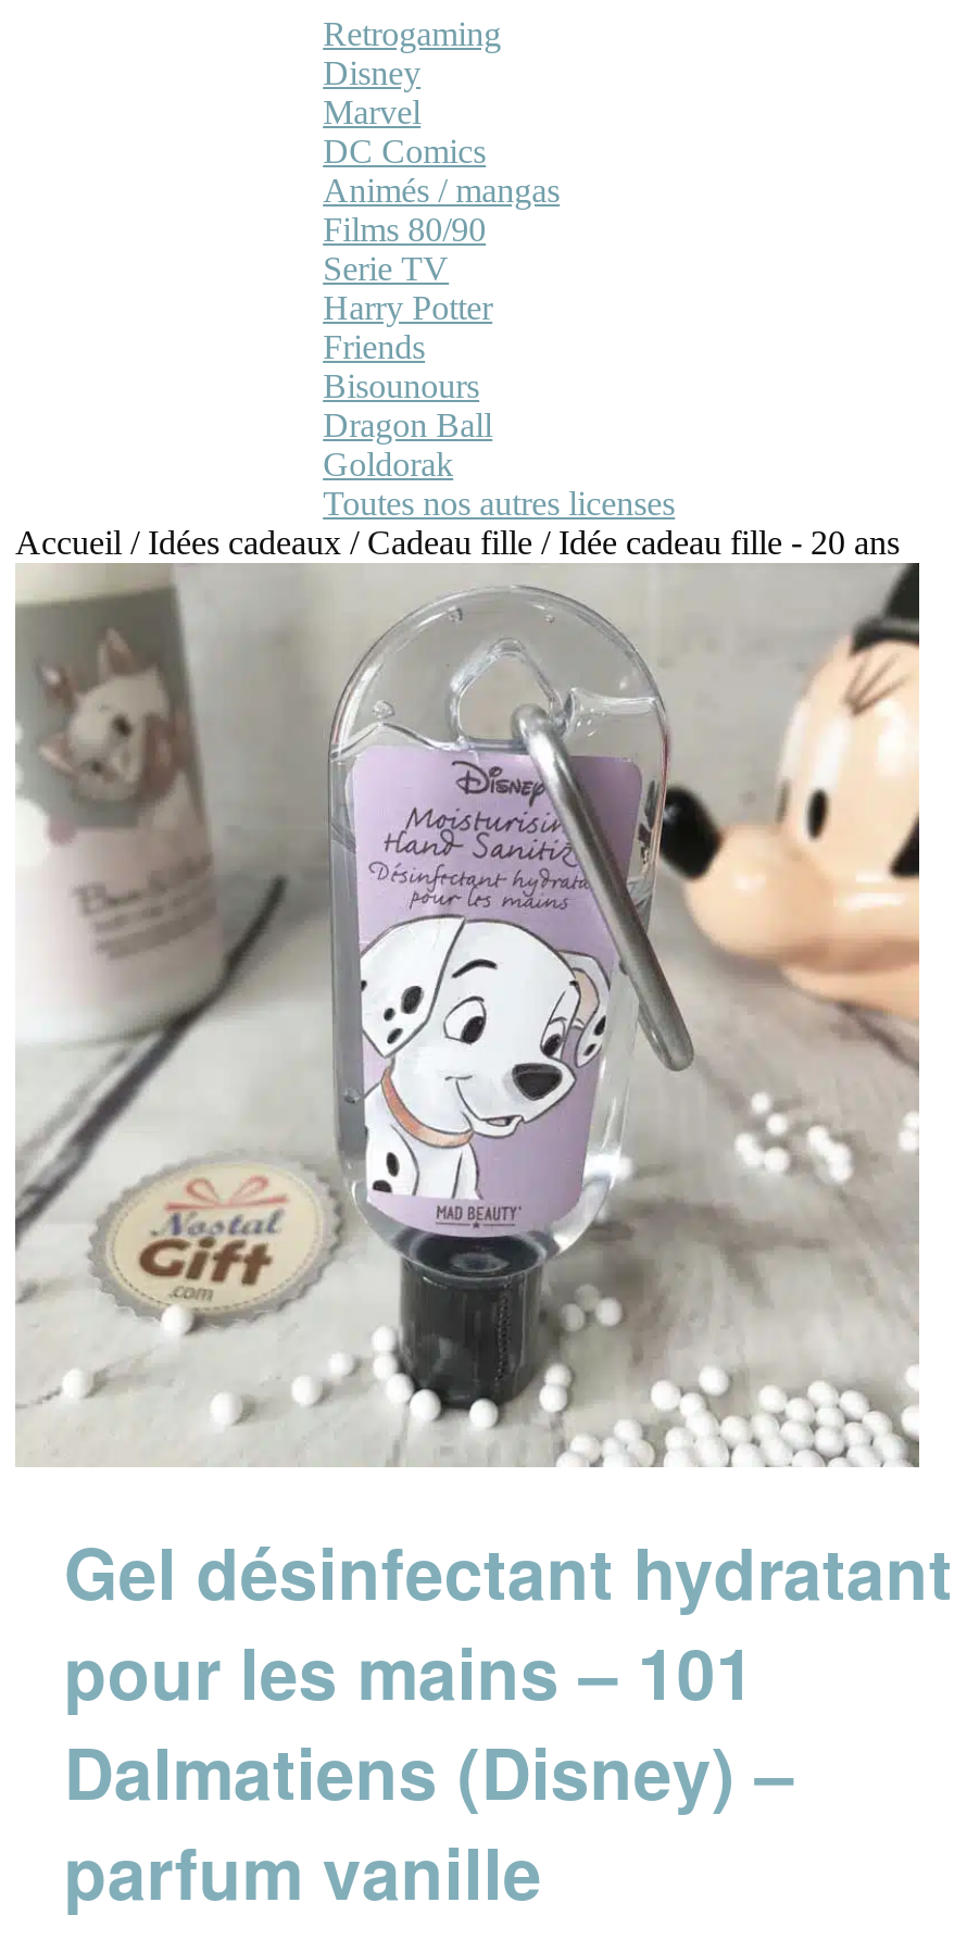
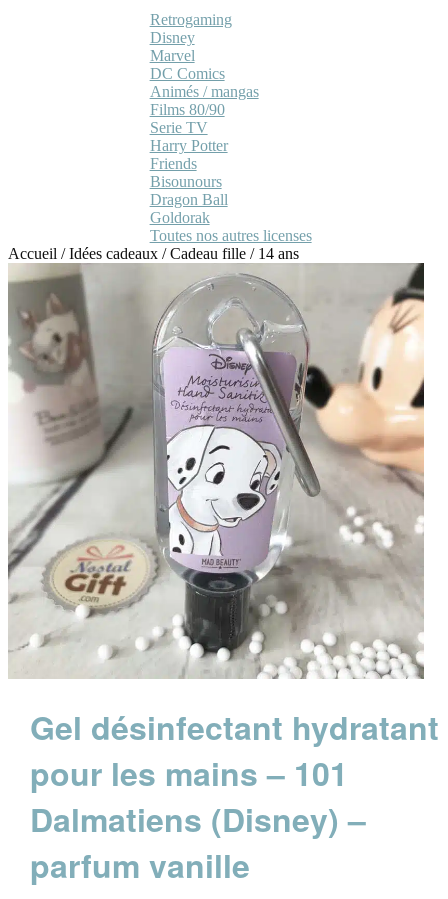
[15,523,900,560] Accueil / Idées cadeaux / Cadeau fille / Idée cadeau fille - 20 ans -> [8,245,299,262] Accueil / Idées cadeaux / Cadeau fille / 14 ans

